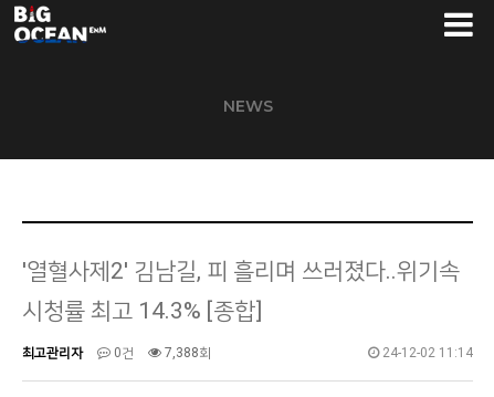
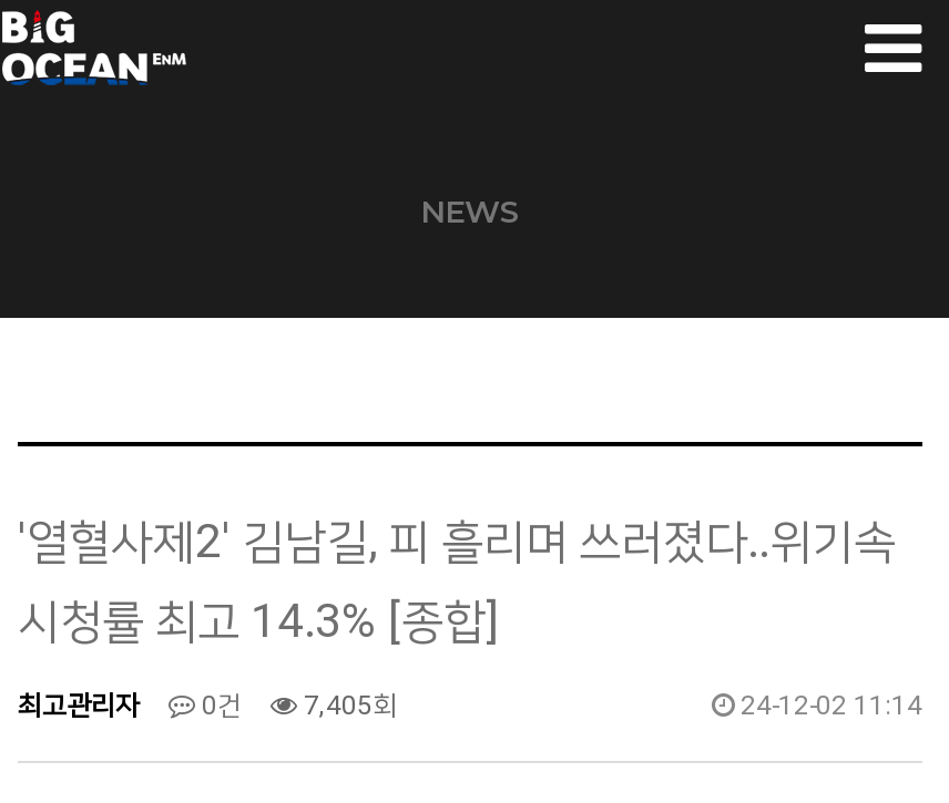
[22,345,211,360] 최고관리자 0건 7,388회 -> [18,690,397,721] 최고관리자 0건 7,405회

